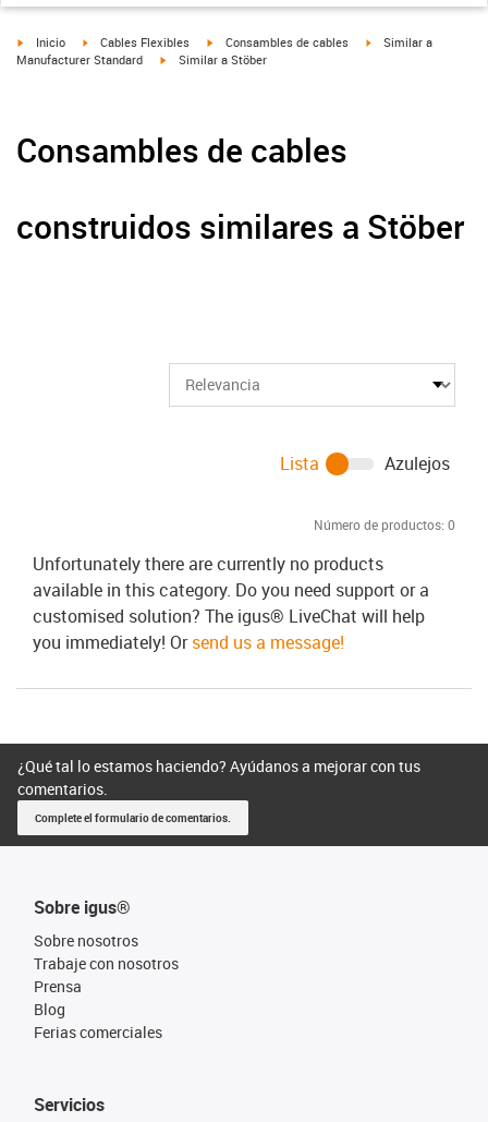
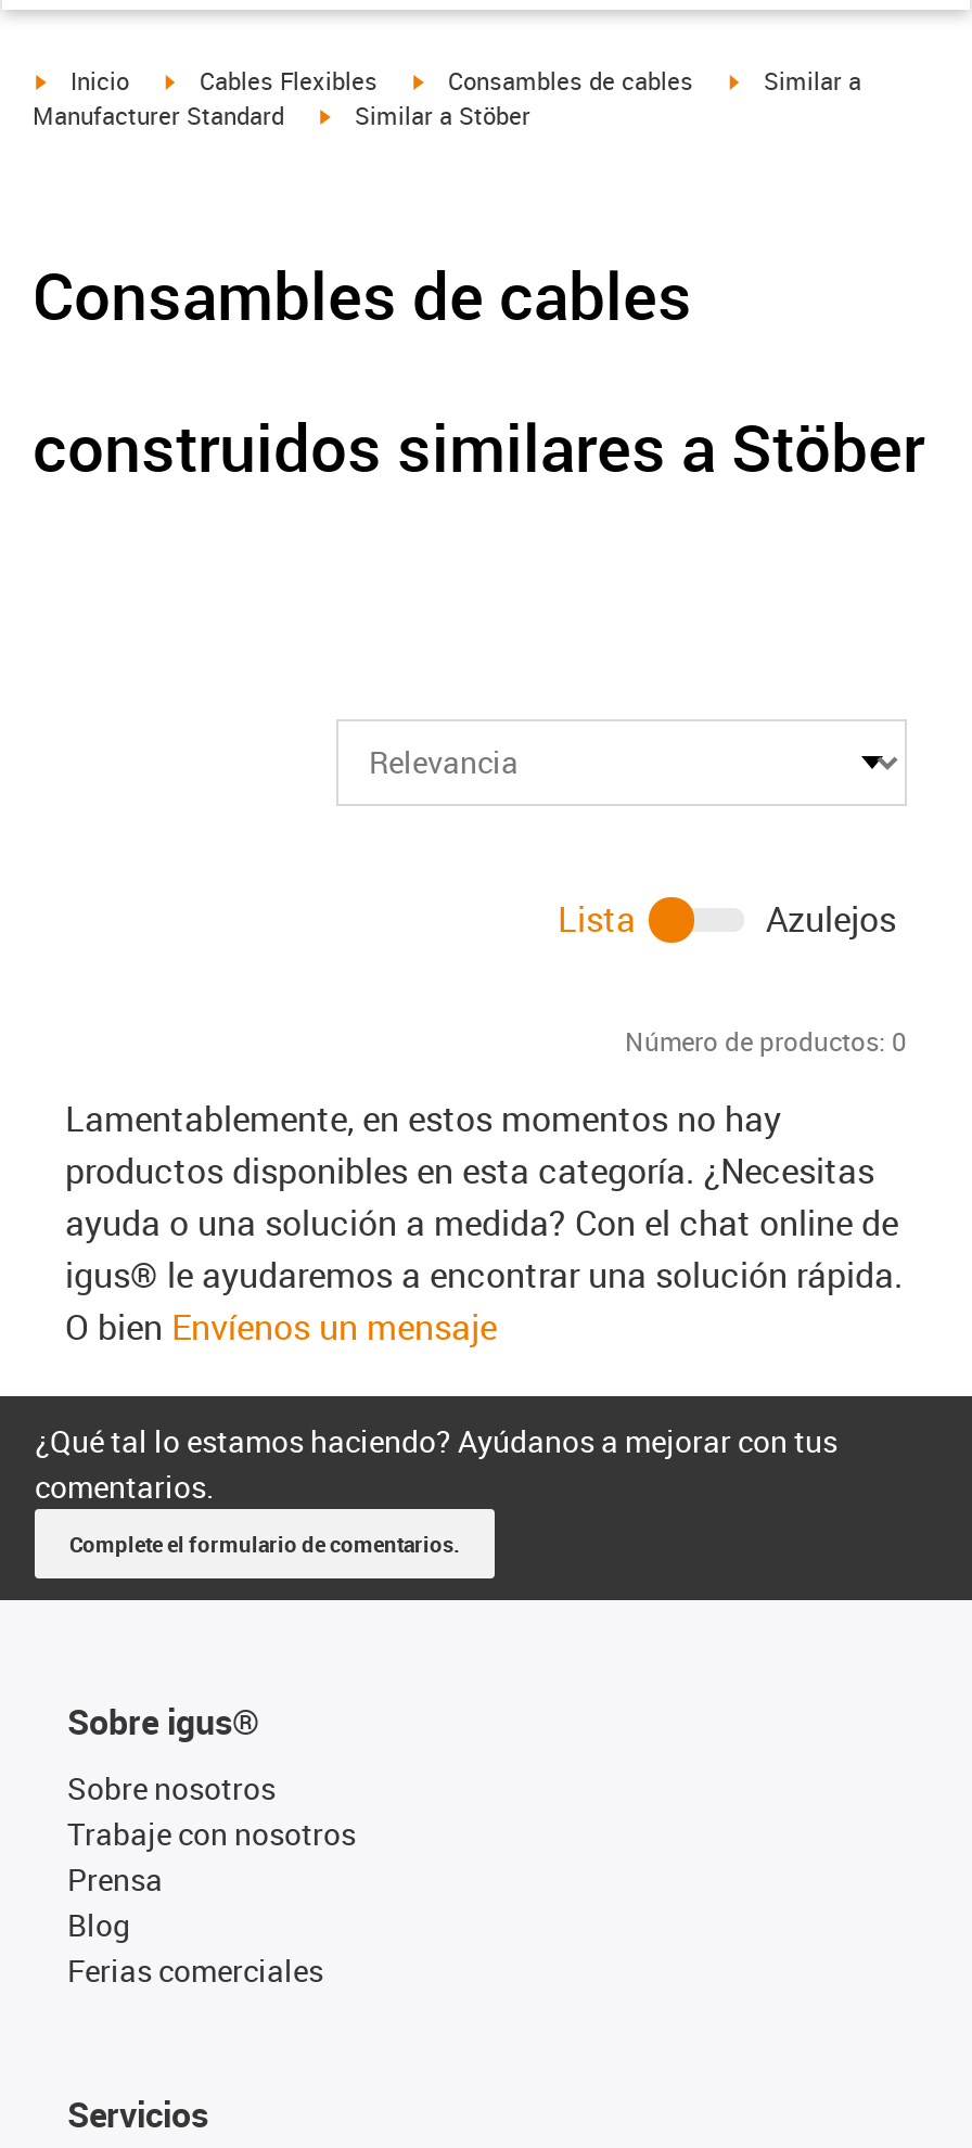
[33,551,429,654] Unfortunately there are currently no products | available in this category. Do you need support or a | customised solution? The igus® LiveChat will help | you immediately! Or send us a message! -> [65,1094,903,1350] Lamentablemente, en estos momentos no hay | productos disponibles en esta categoría. ¿Necesitas | ayuda o una solución a medida? Con el chat online de | igus® le ayudaremos a encontrar una solución rápida. | O bien Envíenos un mensaje

